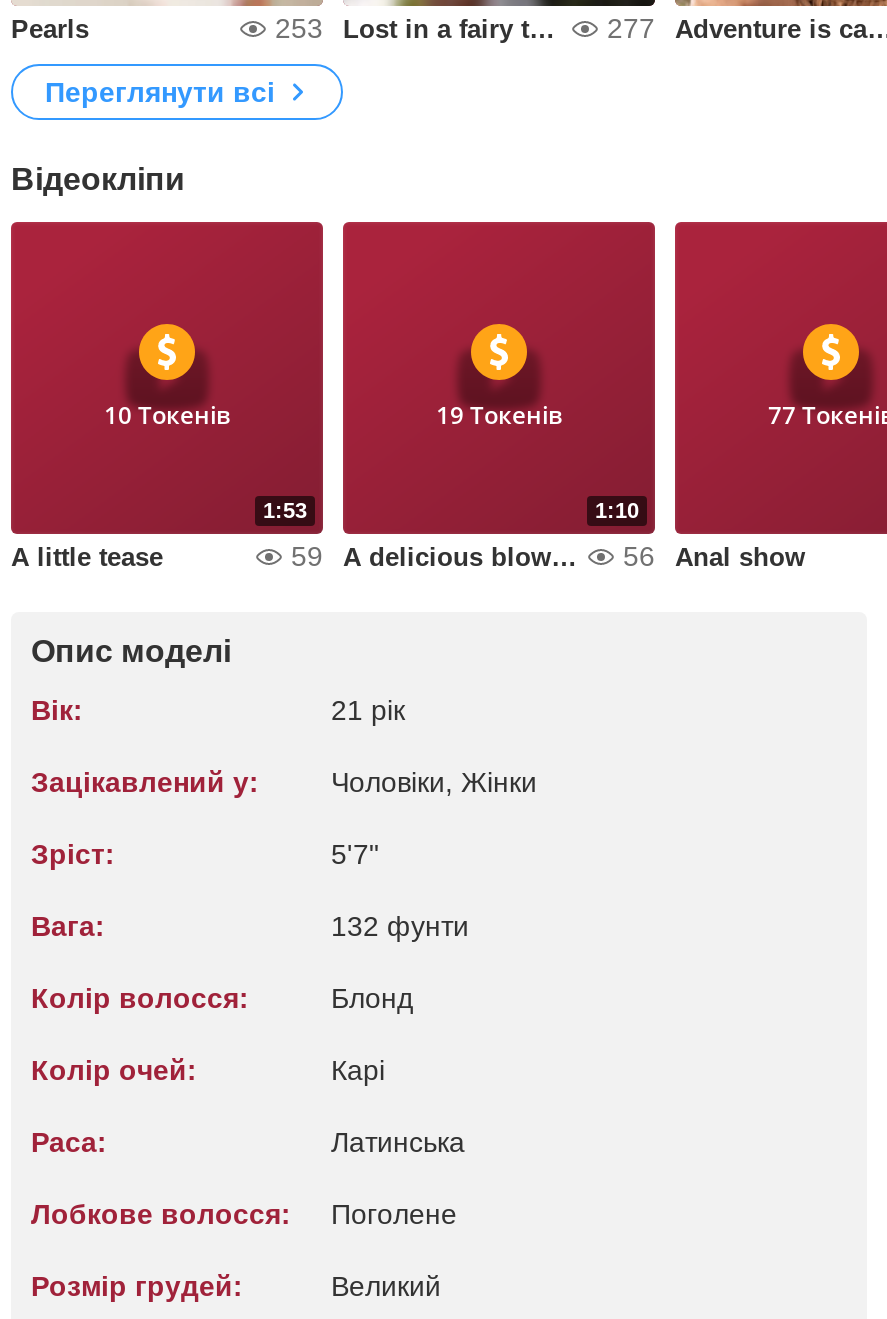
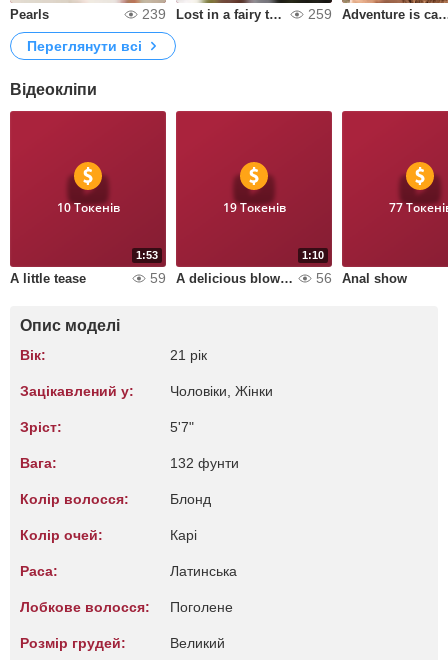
[275,12,323,44] 253 -> [142,6,166,22] 239
[607,12,655,44] 277 -> [308,6,332,22] 259

